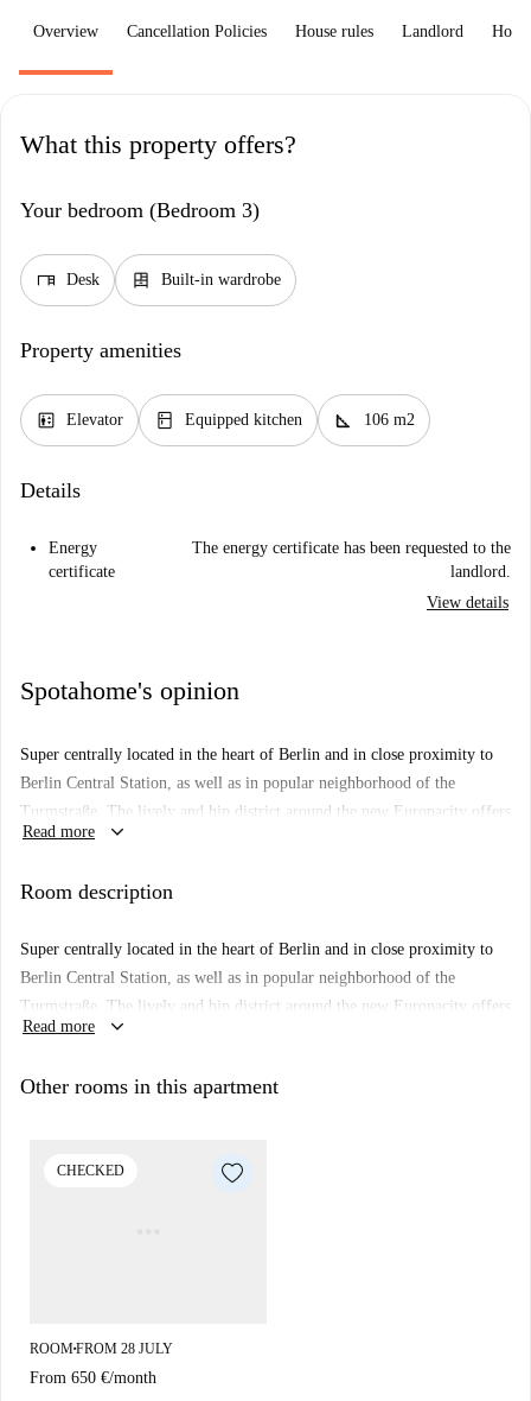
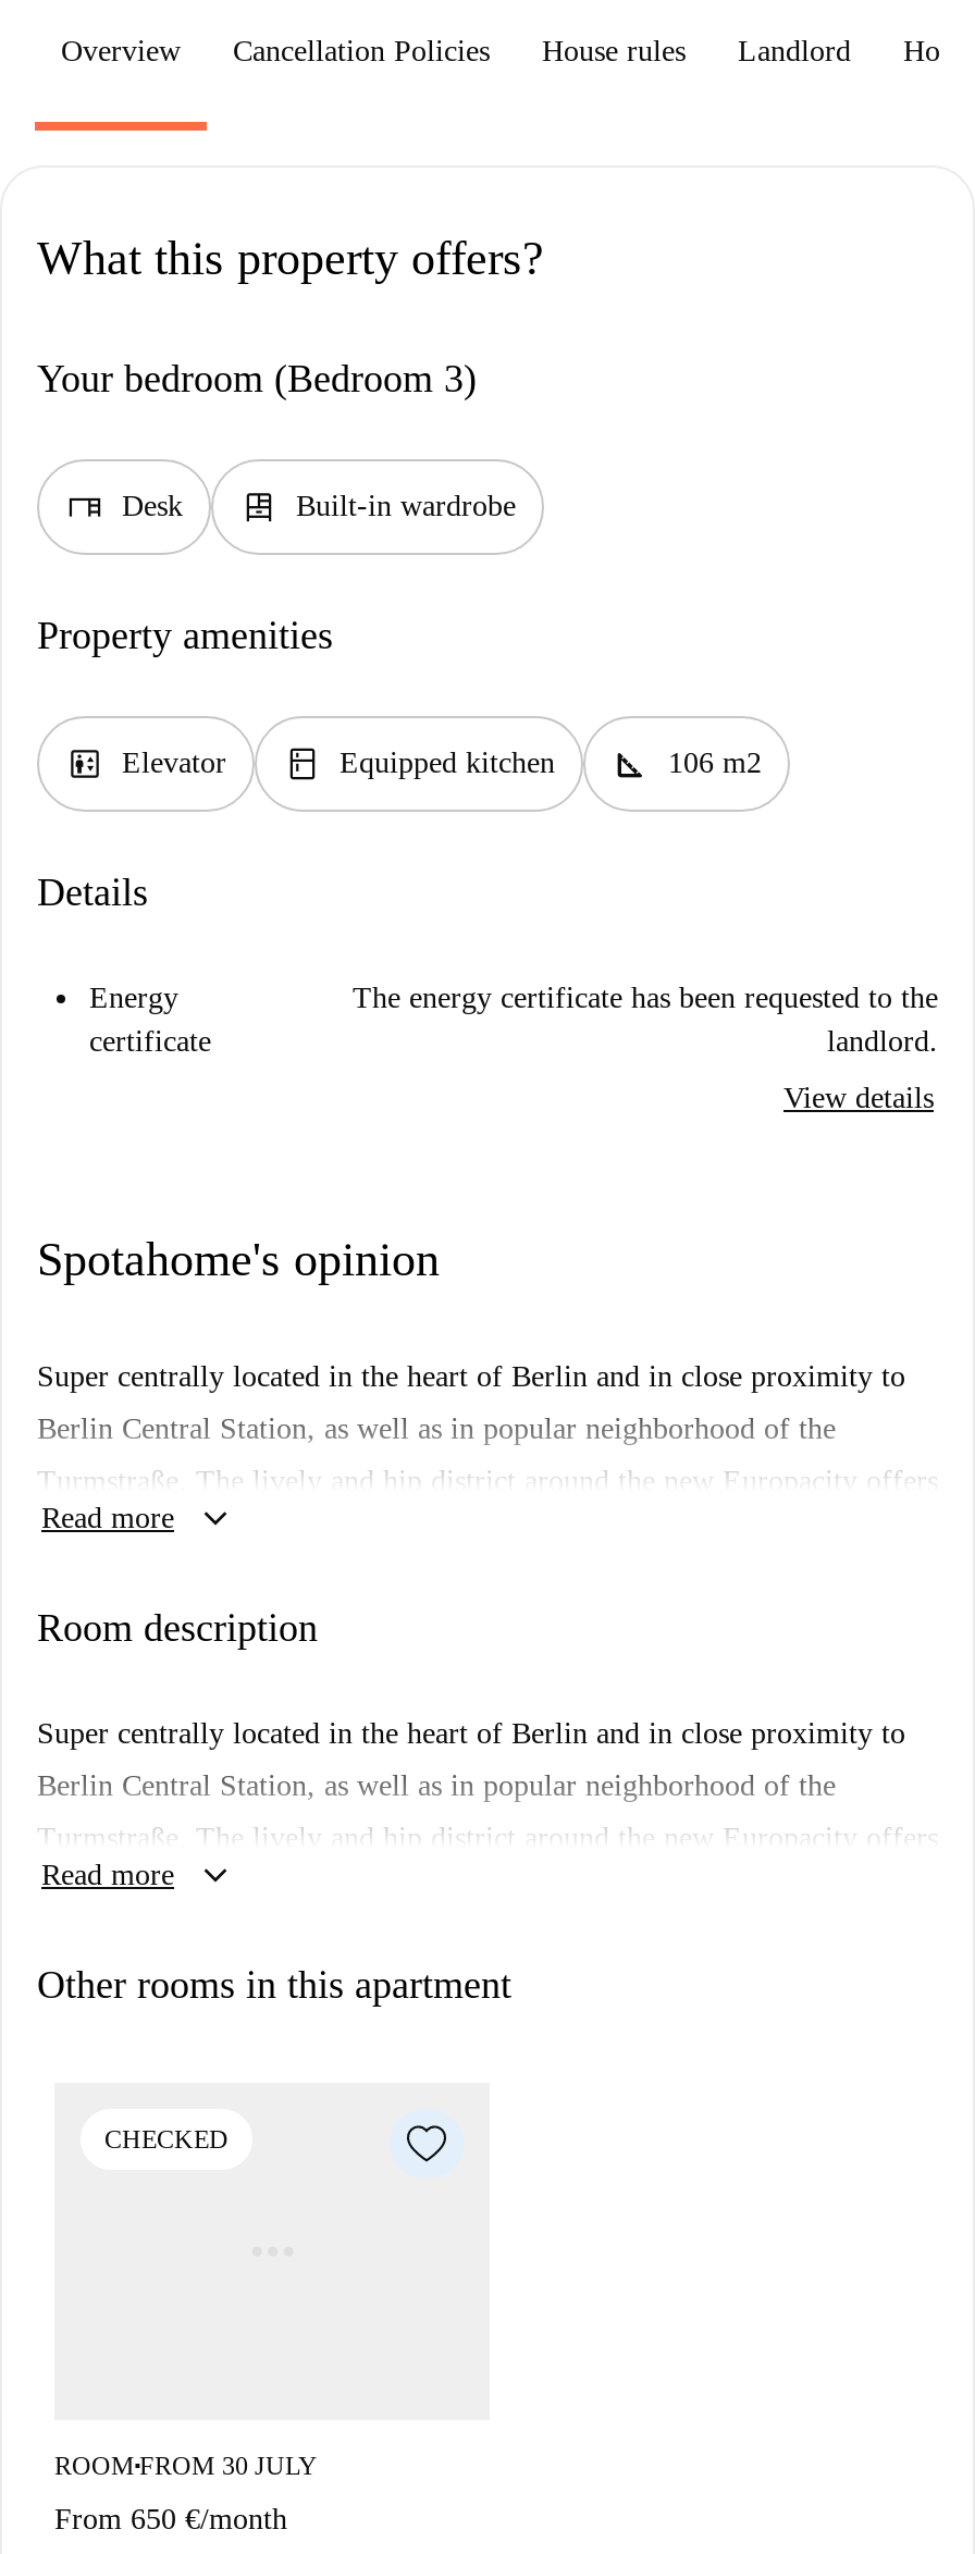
[30,1340,173,1357] ROOM FROM 28 JULY -> [54,2450,318,2480] ROOM FROM 30 JULY

